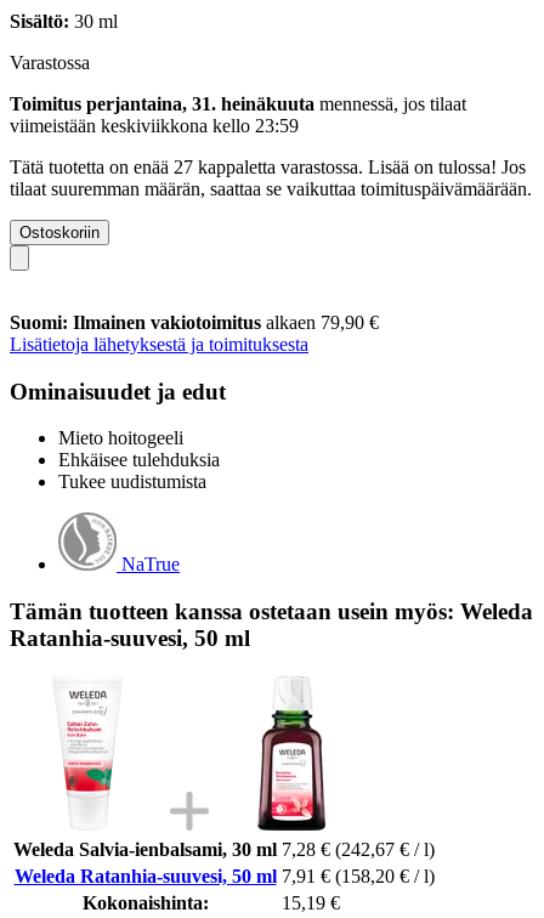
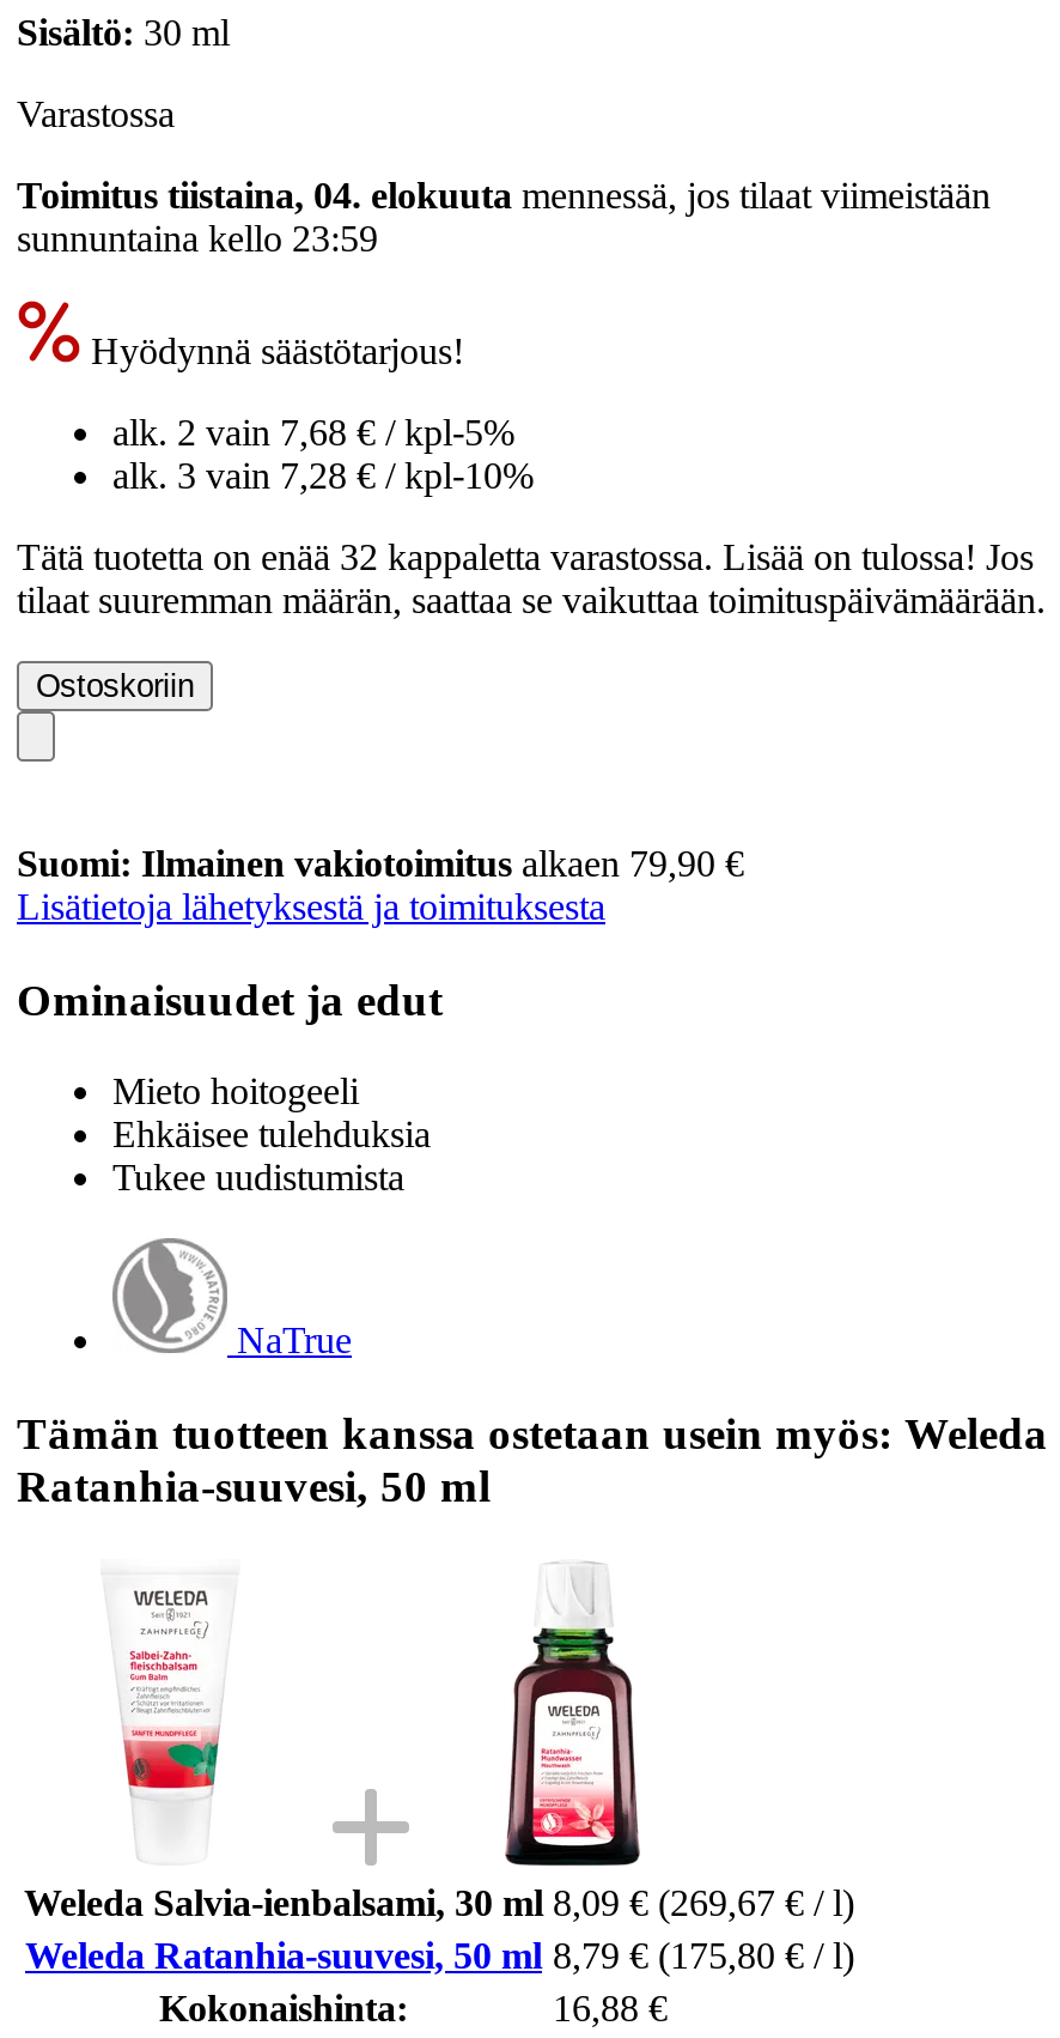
[10,93,526,177] Toimitus perjantaina, 31. heinäkuuta mennessä, jos tilaat | viimeistään keskiviikkona kello 23:59 | Tätä tuotetta on enää 27 kappaletta varastossa. Lisää on tulossa! Jos -> [17,174,1034,577] Toimitus tiistaina, 04. elokuuta mennessä, jos tilaat viimeistään | sunnuntaina kello 23:59 | Hyödynnä säästötarjous! | alk. 2 vain 7,68 €/ kpl-5% | alk. 3 vain 7,28 €/ kpl-10% | Tätä tuotetta on enää 32 kappaletta varastossa. Lisää on tulossa! Jos
[13,839,435,859] Weleda Salvia-ienbalsami, 30 ml 7,28 € (242,67 € / l) -> [24,1882,854,1922] Weleda Salvia-ienbalsami, 30 ml 8,09 € (269,67 € / l)
[14,865,435,886] Weleda Ratanhia-suuvesi, 50 ml 7,91 € (158,20 € / l) -> [25,1934,854,1975] Weleda Ratanhia-suuvesi, 50 ml 8,79 € (175,80 € / l)
[282,892,340,913] 15,19 € -> [553,1987,668,2028] 16,88 €

